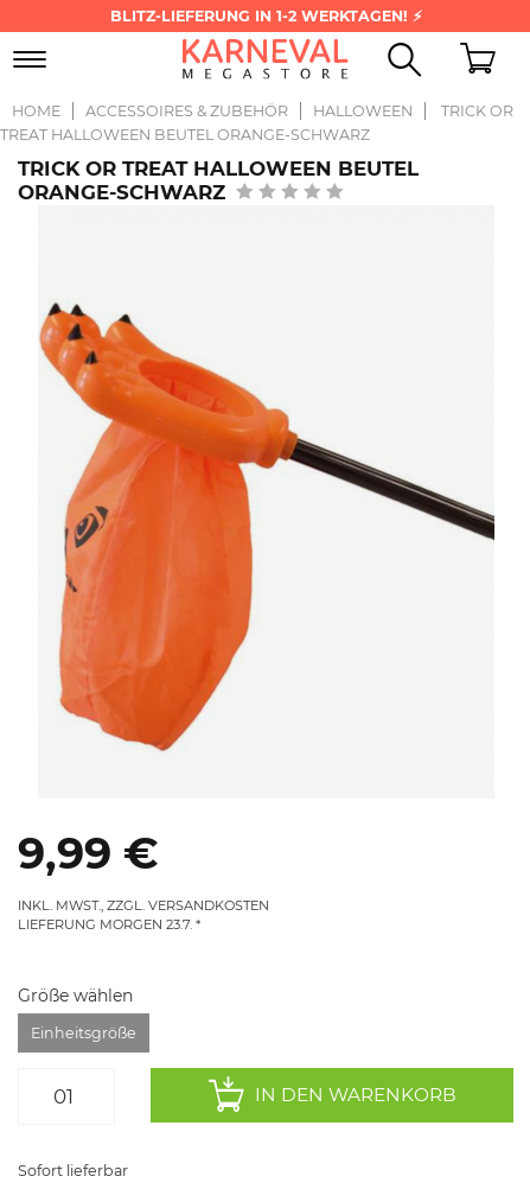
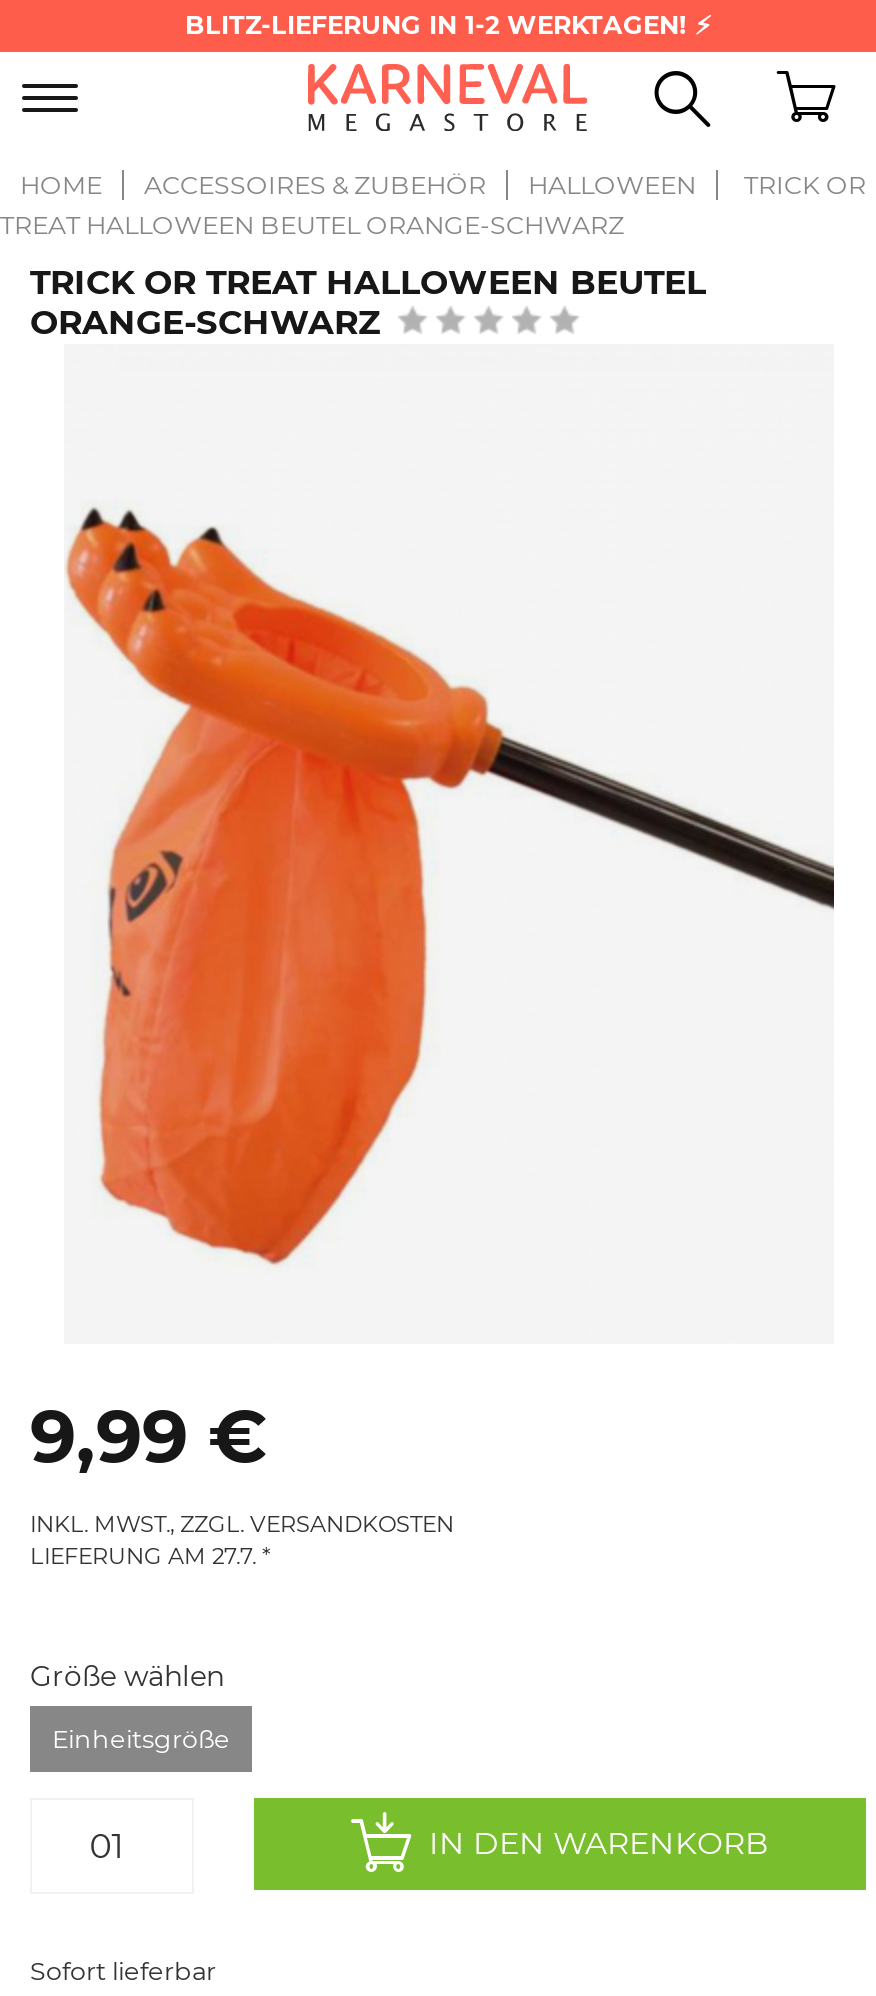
[18,916,192,933] LIEFERUNG MORGEN 23.7. -> [30,1542,256,1570] LIEFERUNG AM 27.7.

